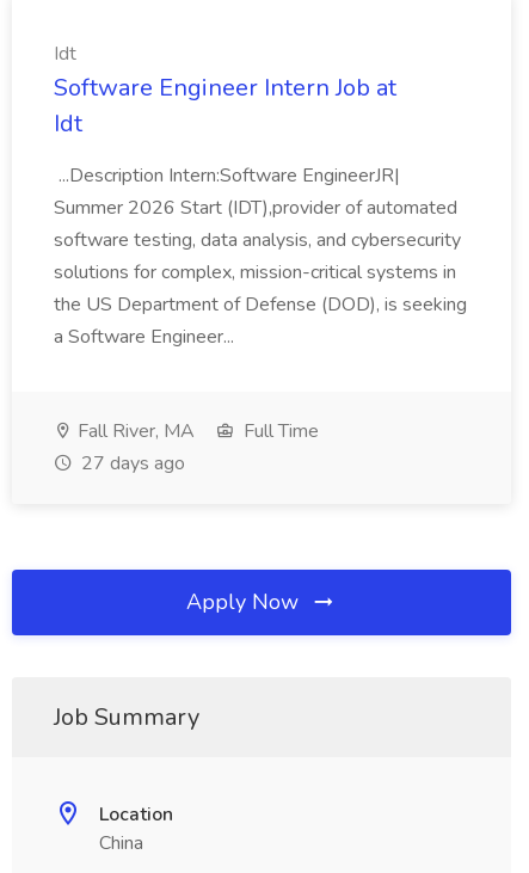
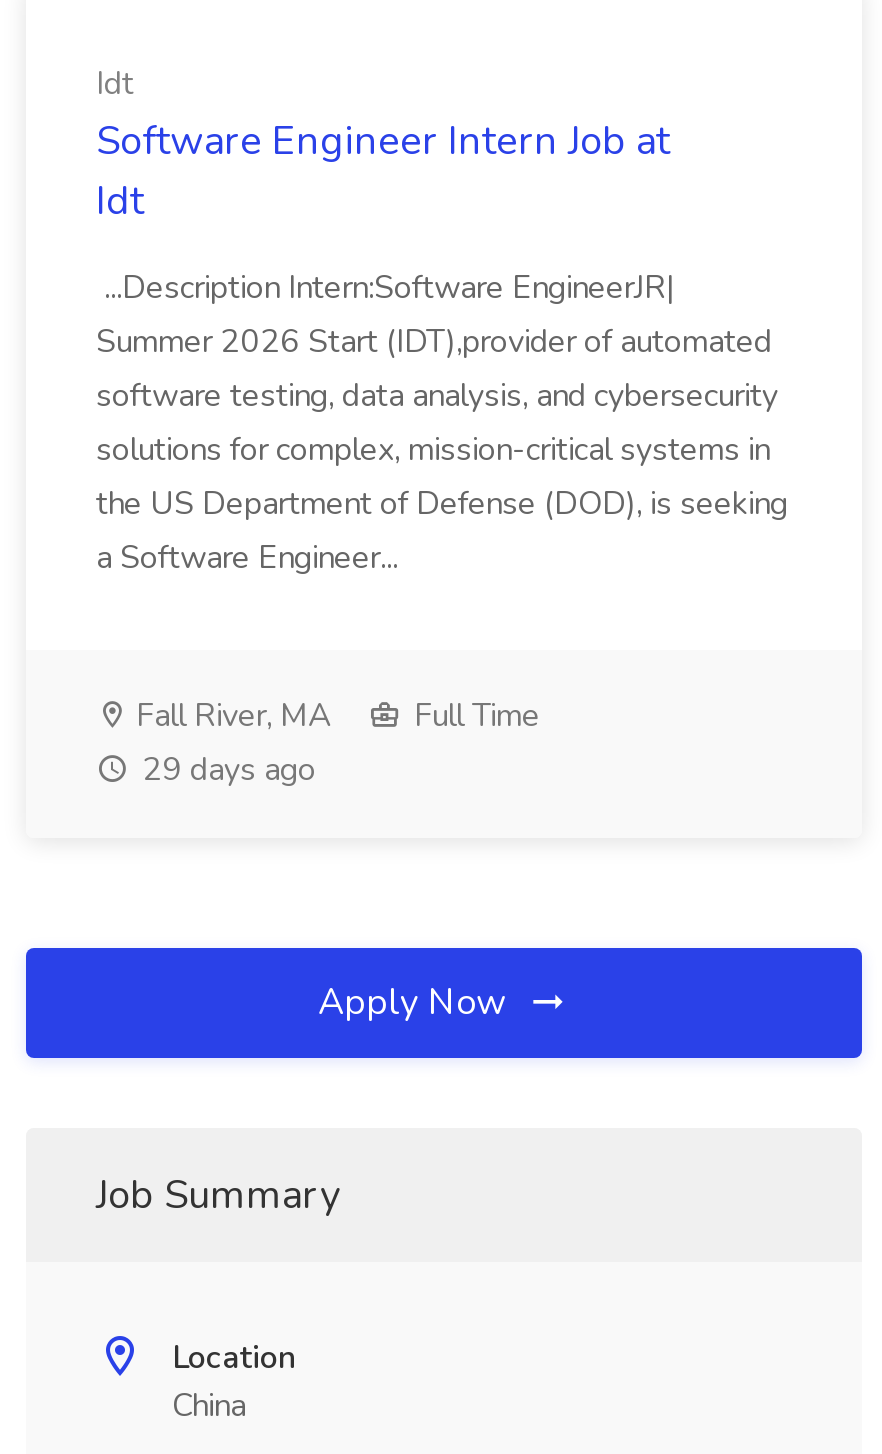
[76,450,185,477] 27 days ago -> [134,748,316,792] 29 days ago

